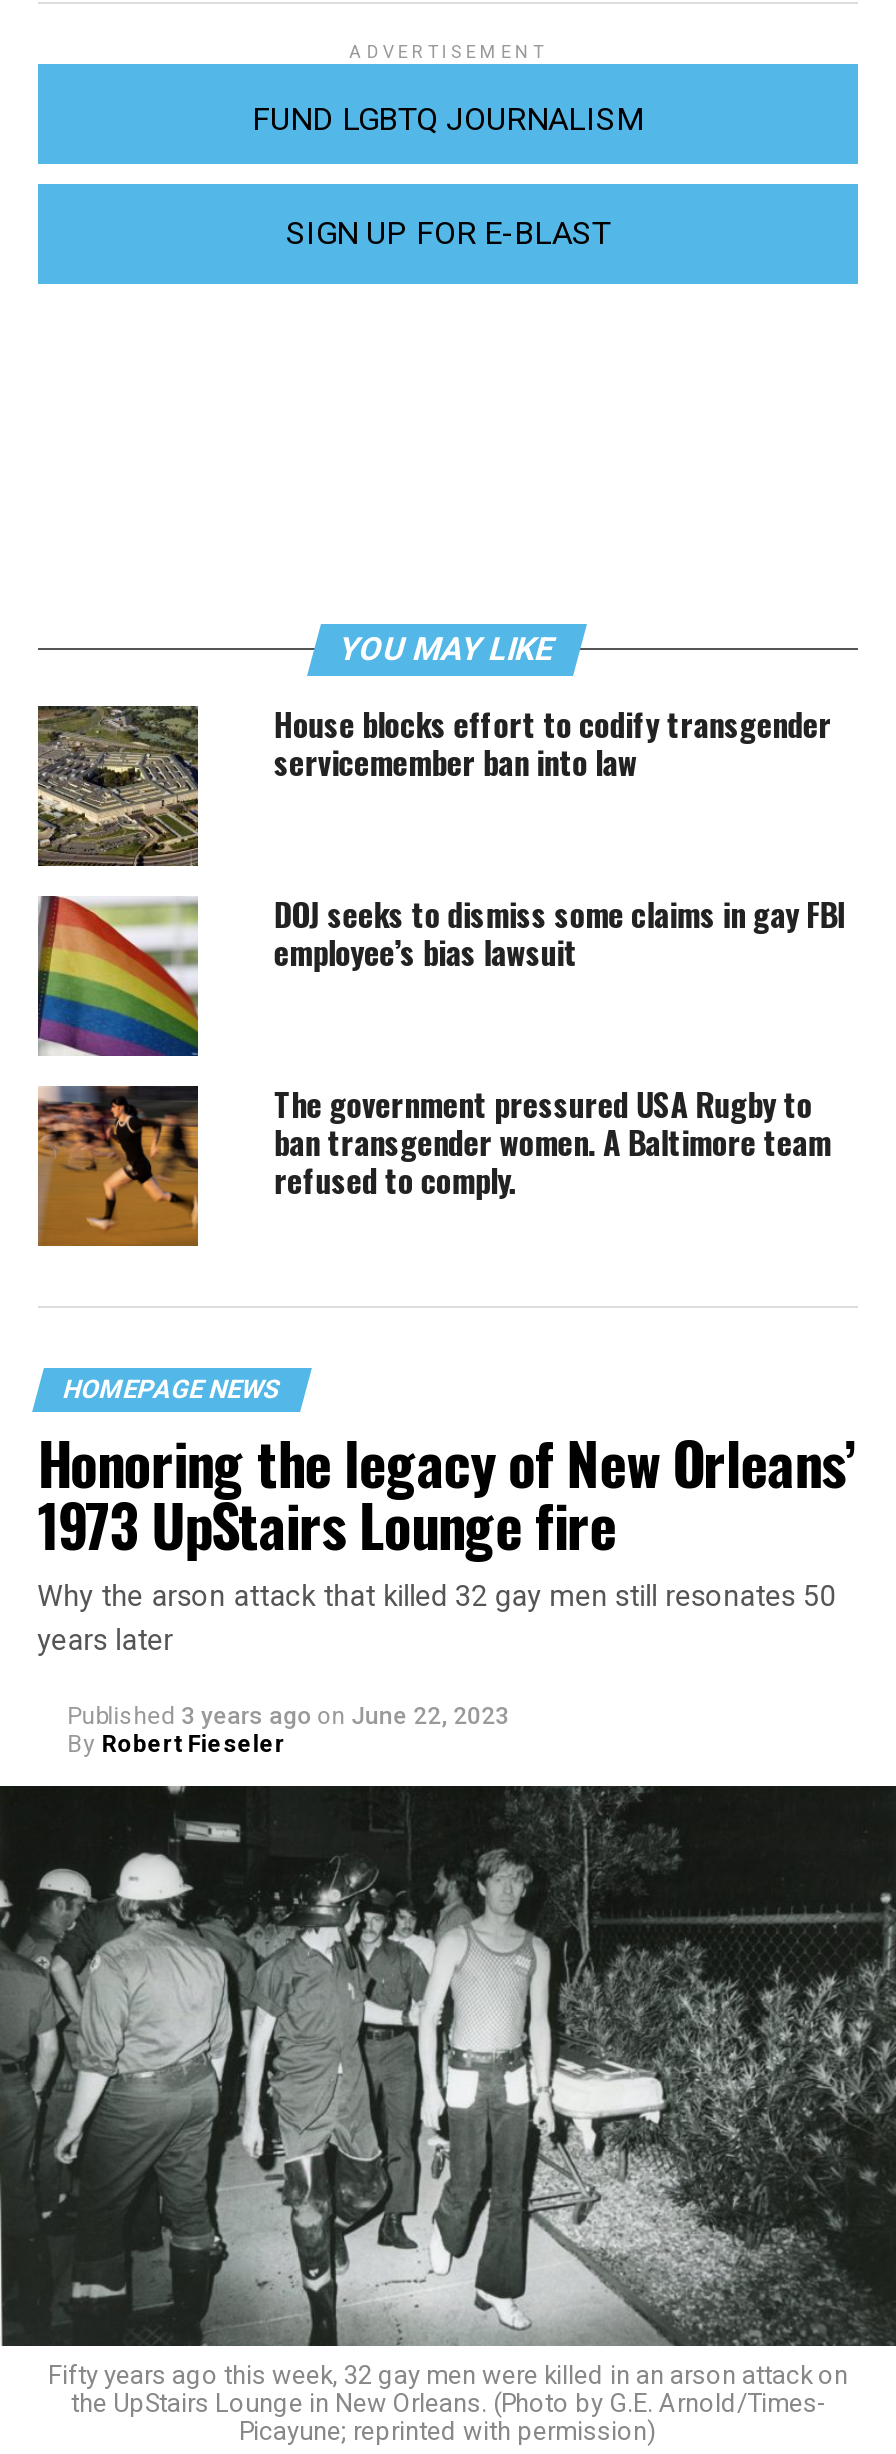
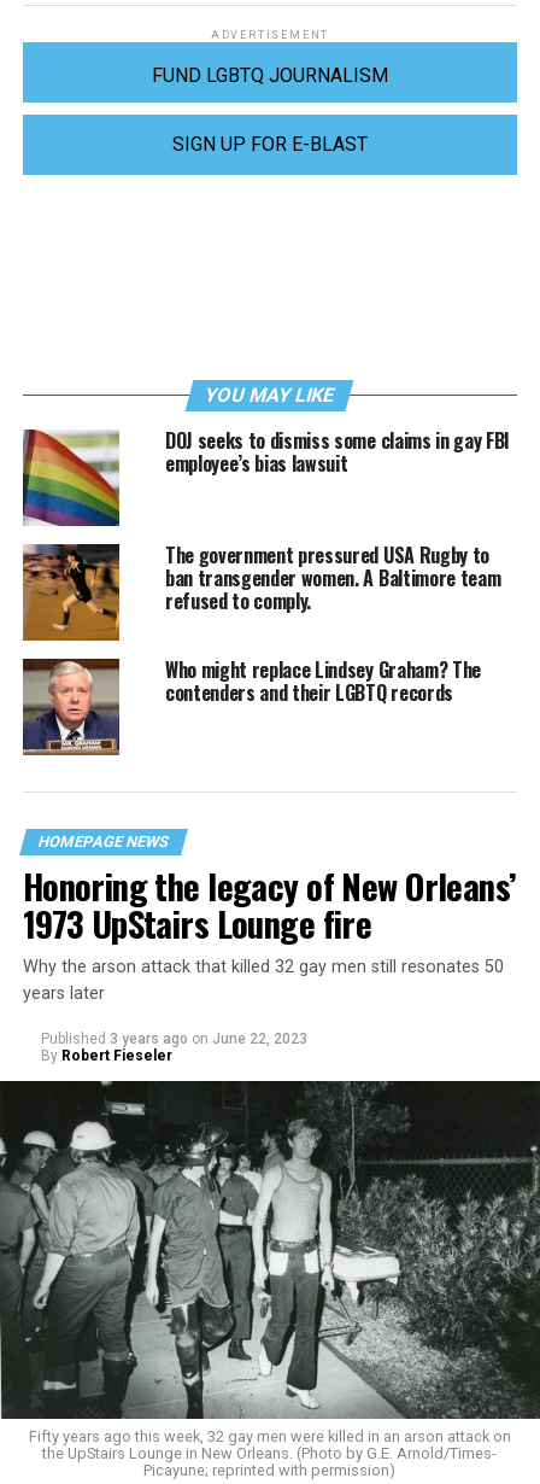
[36,701,832,868] [image] | House blocks effort to codify transgender | servicemember ban into law -> none
moved [36,891,846,1205] -> [22,426,510,616]: [image] | DOJ seeks to dismiss some claims in gay FBI | employee’s bias lawsuit | The government pressured USA Rugby to | ban transgender women. A Baltimore team | refused to comply.
none -> [22,656,481,754] [image] | Who might replace Lindsey Graham? The | contenders and their LGBTQ records

